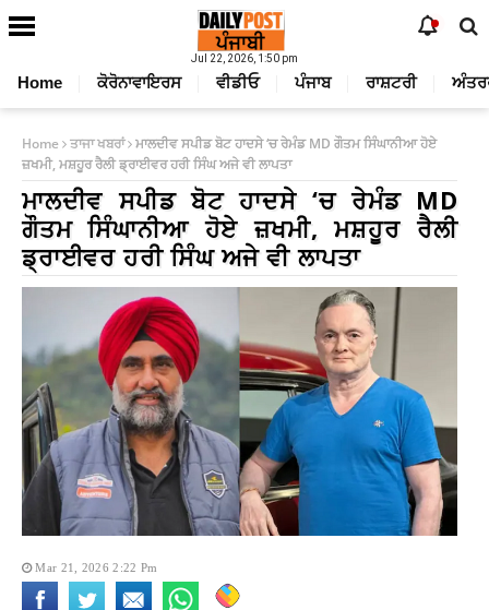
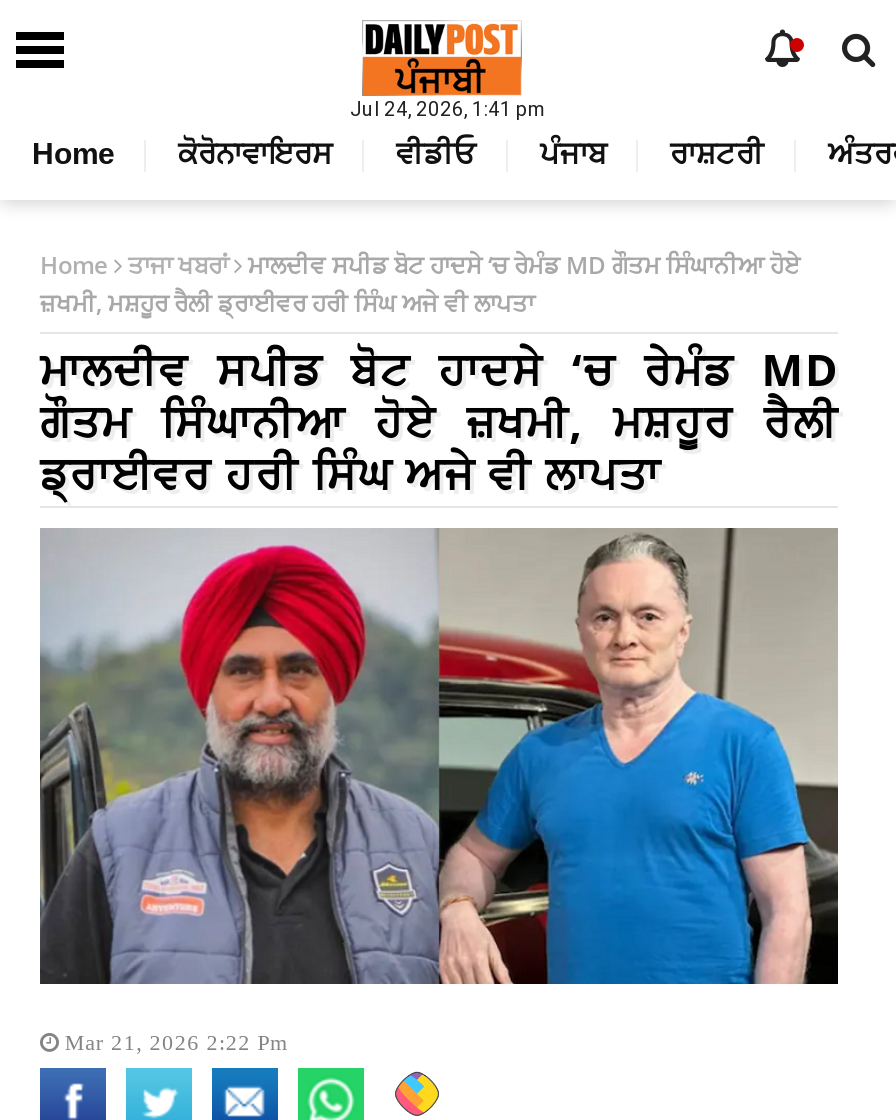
[191,52,298,64] Jul 22, 2026, 1:50 pm -> [350,98,546,120] Jul 24, 2026, 1:41 pm

